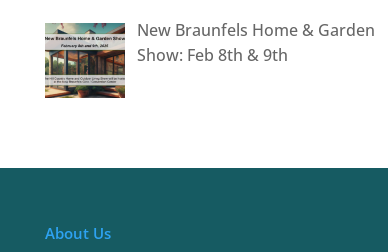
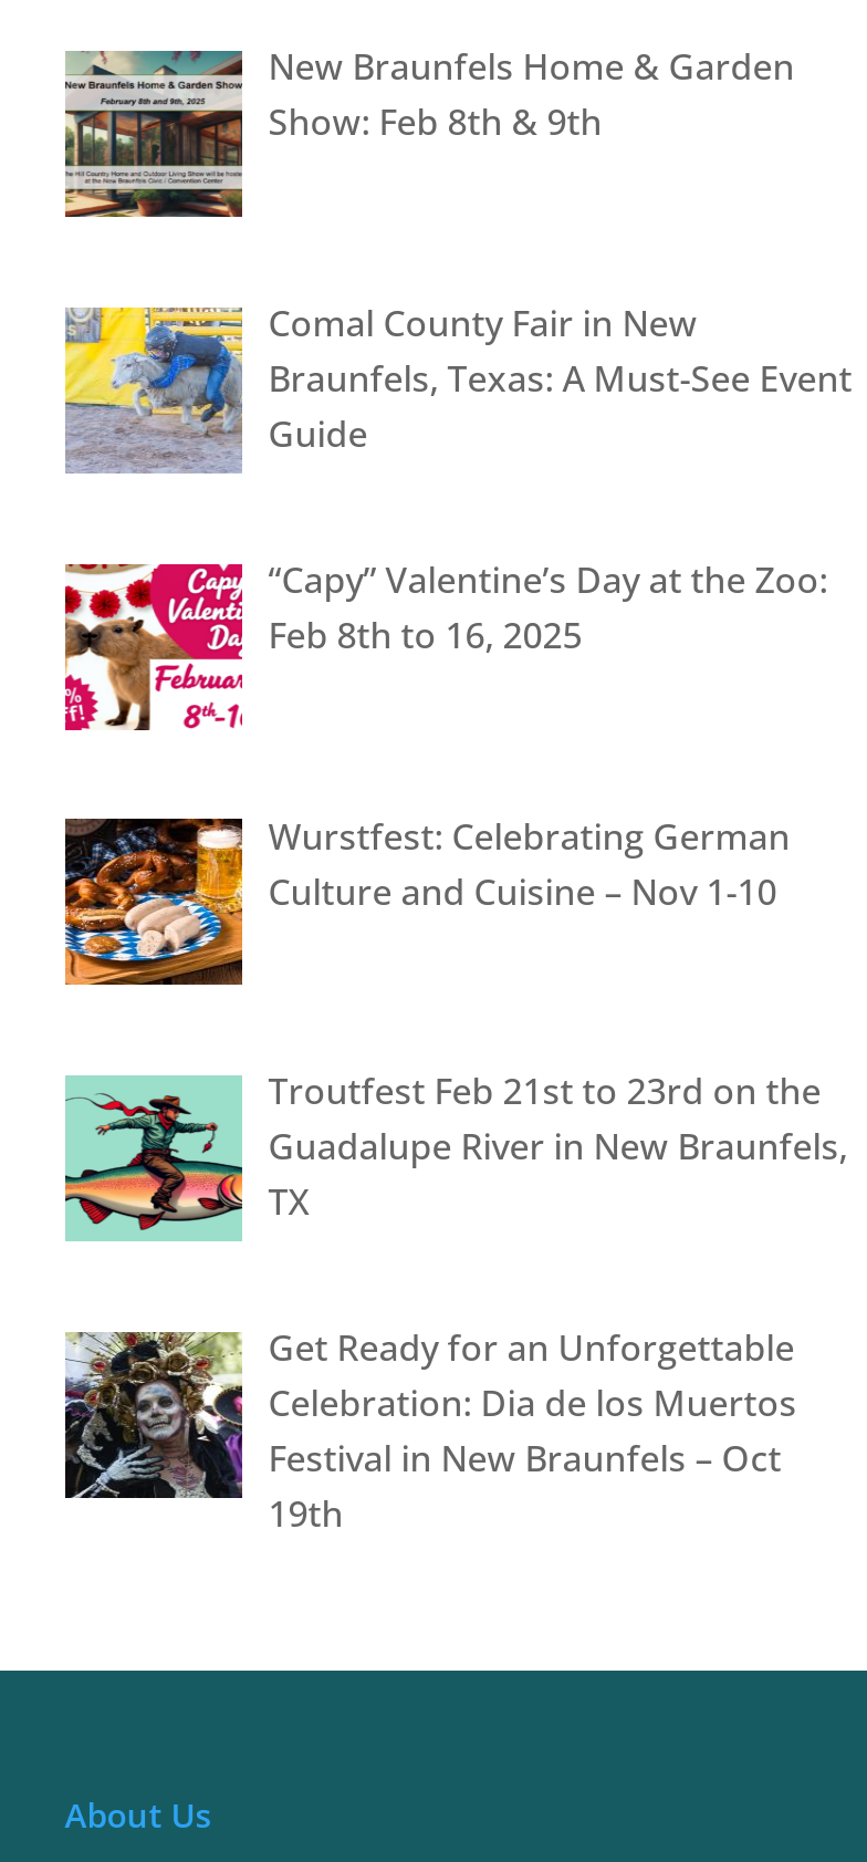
none -> [63,298,852,658] [image] | Comal County Fair in New | Braunfels, Texas: A Must-See Event | Guide | “Capy” Valentine’s Day at the Zoo: | Feb 8th to 16, 2025
none -> [63,811,790,988] [image] | Wurstfest: Celebrating German | Culture and Cuisine – Nov 1-10
none -> [63,1067,848,1538] [image] | Troutfest Feb 21st to 23rd on the | Guadalupe River in New Braunfels, | TX | Get Ready for an Unforgettable | Celebration: Dia de los Muertos | Festival in New Braunfels – Oct | 19th
none -> [63,561,244,734] [image]
none -> [63,1331,236,1515] [image]

